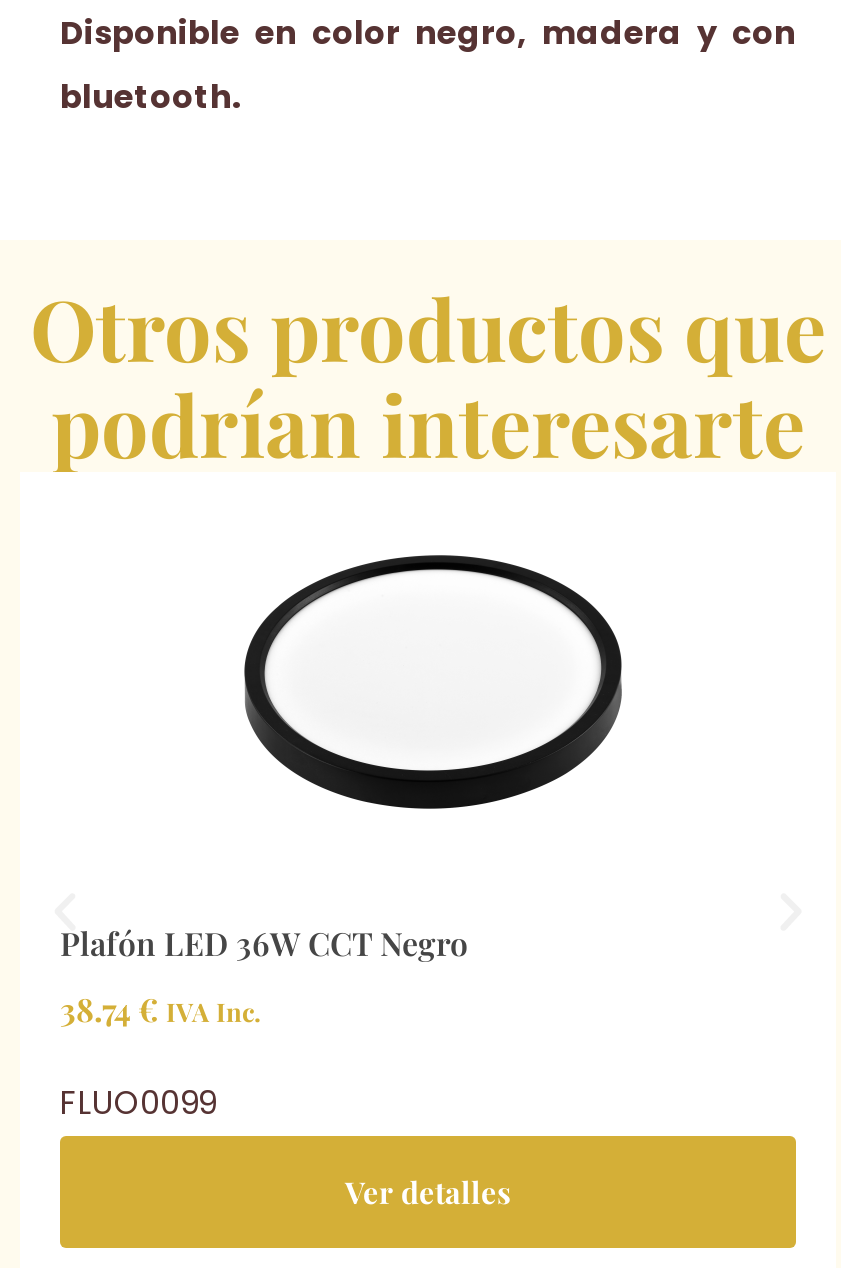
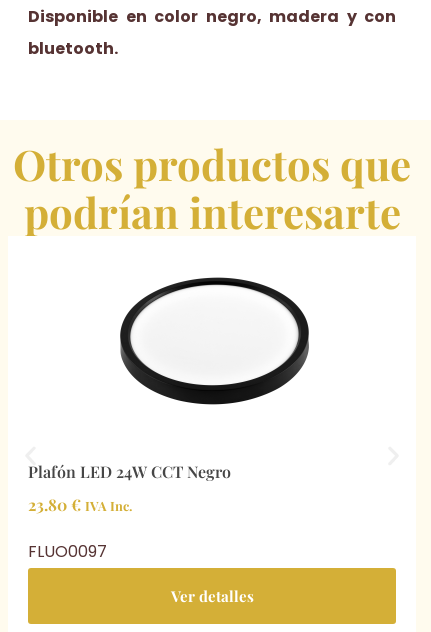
[60,922,468,964] Plafón LED 36W CCT Negro -> [28,461,231,482] Plafón LED 24W CCT Negro
[60,988,260,1030] 38.74 € IVA Inc. -> [28,494,132,515] 23.80 € IVA Inc.
[60,1080,216,1126] FLUO0099 -> [28,540,107,563] FLUO0097

